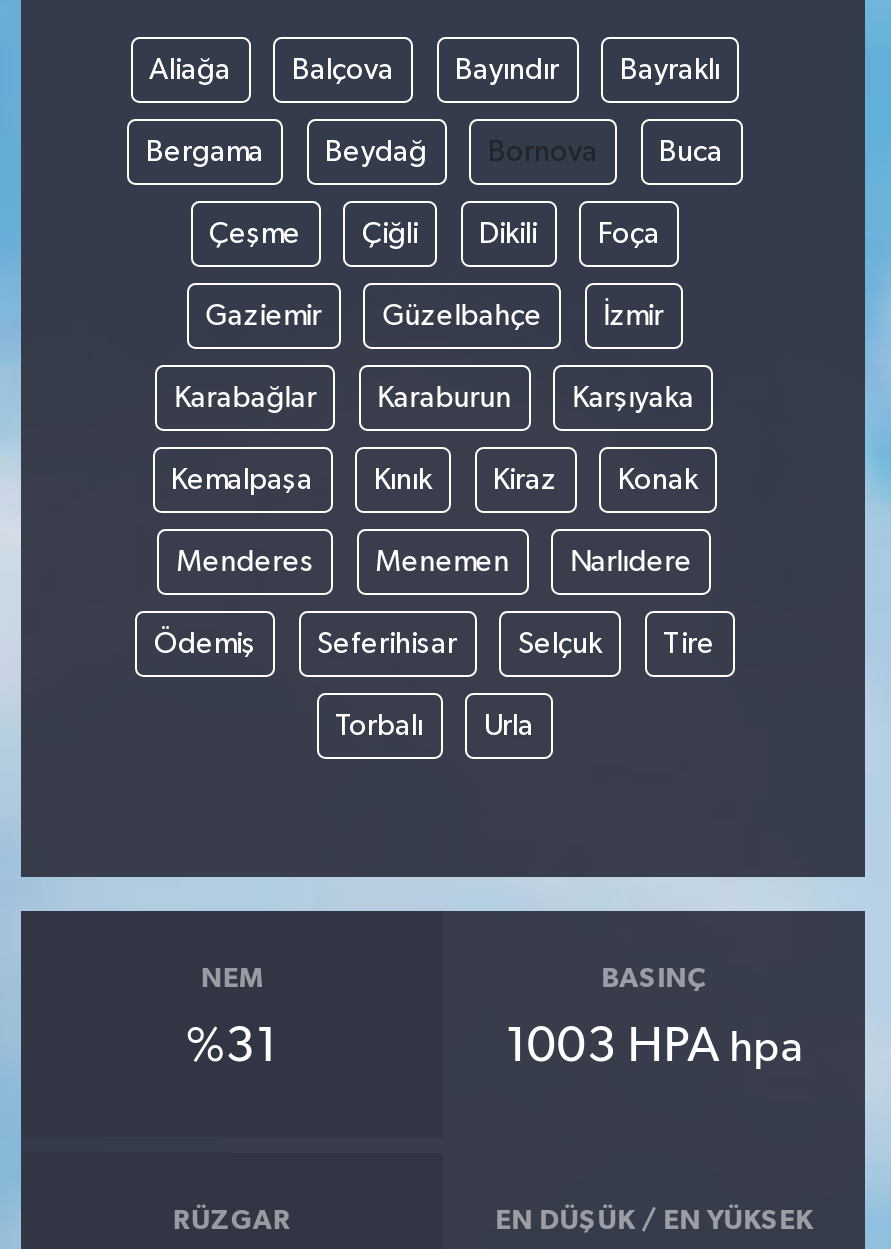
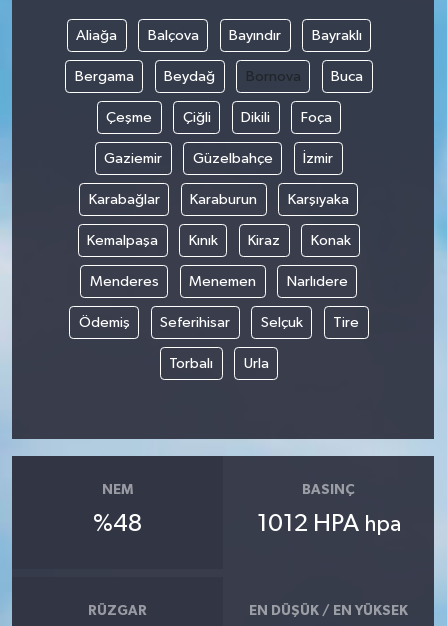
[186,1024,278,1072] %31 -> [93,512,142,536] %48
[505,1024,803,1072] 1003 HPA hpa -> [257,512,401,536] 1012 HPA hpa

